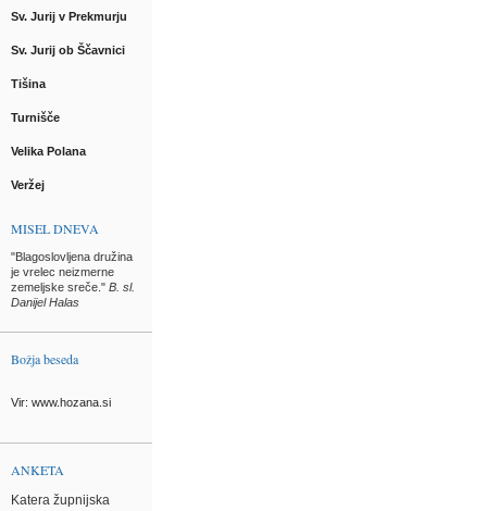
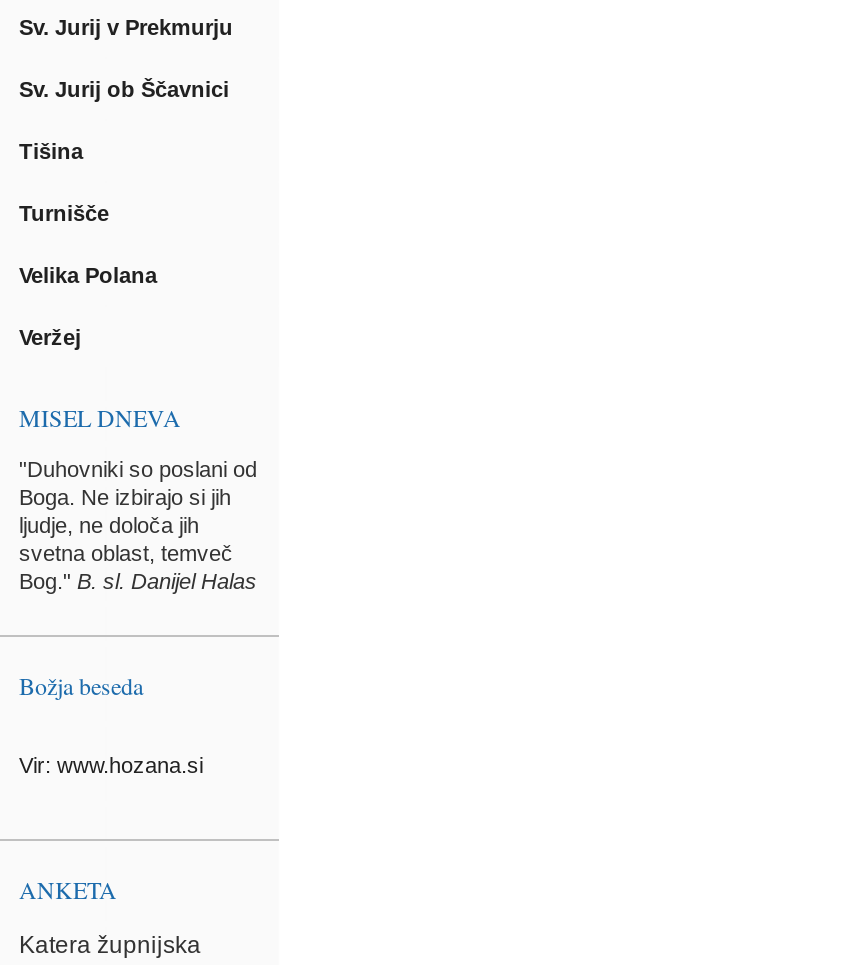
[11,250,135,309] "Blagoslovljena družina | je vrelec neizmerne | zemeljske sreče." B. sl. | Danijel Halas -> [19,457,257,593] "Duhovniki so poslani od | Boga. Ne izbirajo si jih | ljudje, ne določa jih | svetna oblast, temveč | Bog." B. sl. Danijel Halas

